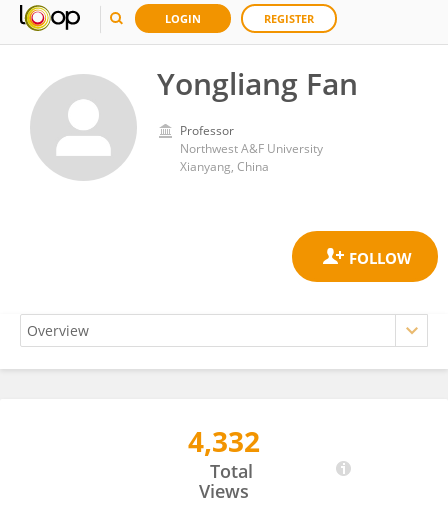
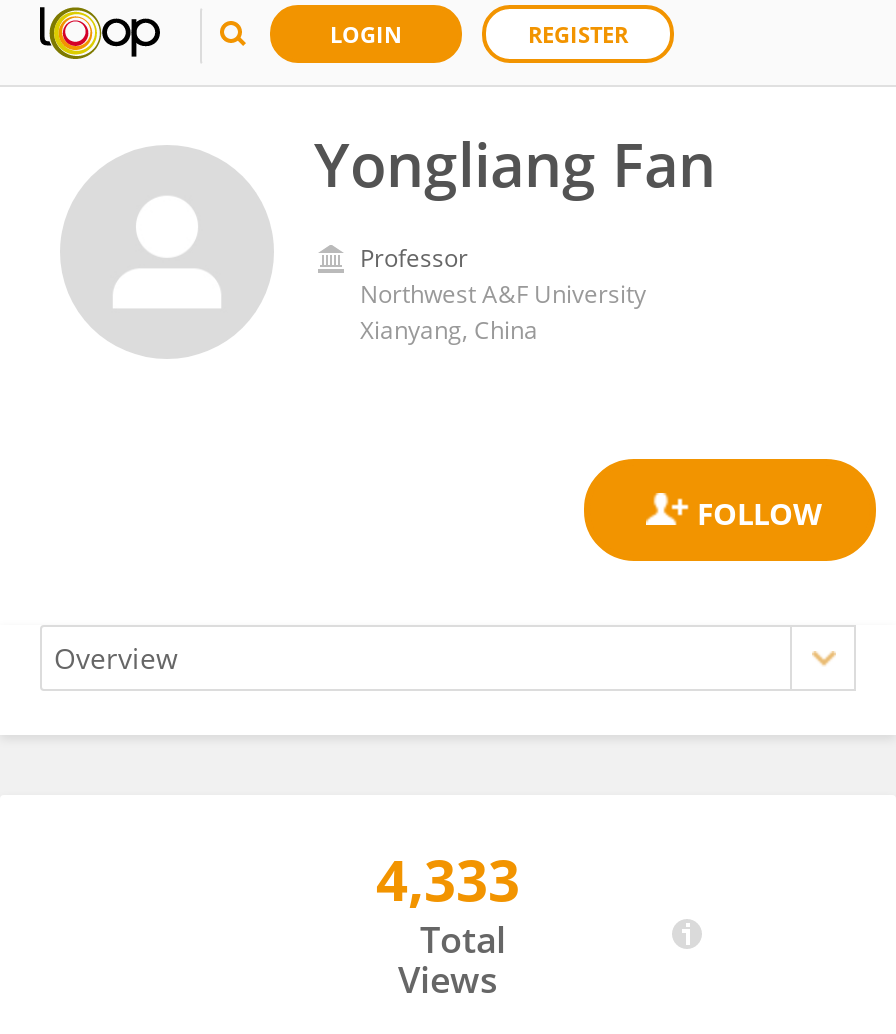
[188,422,260,460] 4,332 -> [376,841,520,917] 4,333

